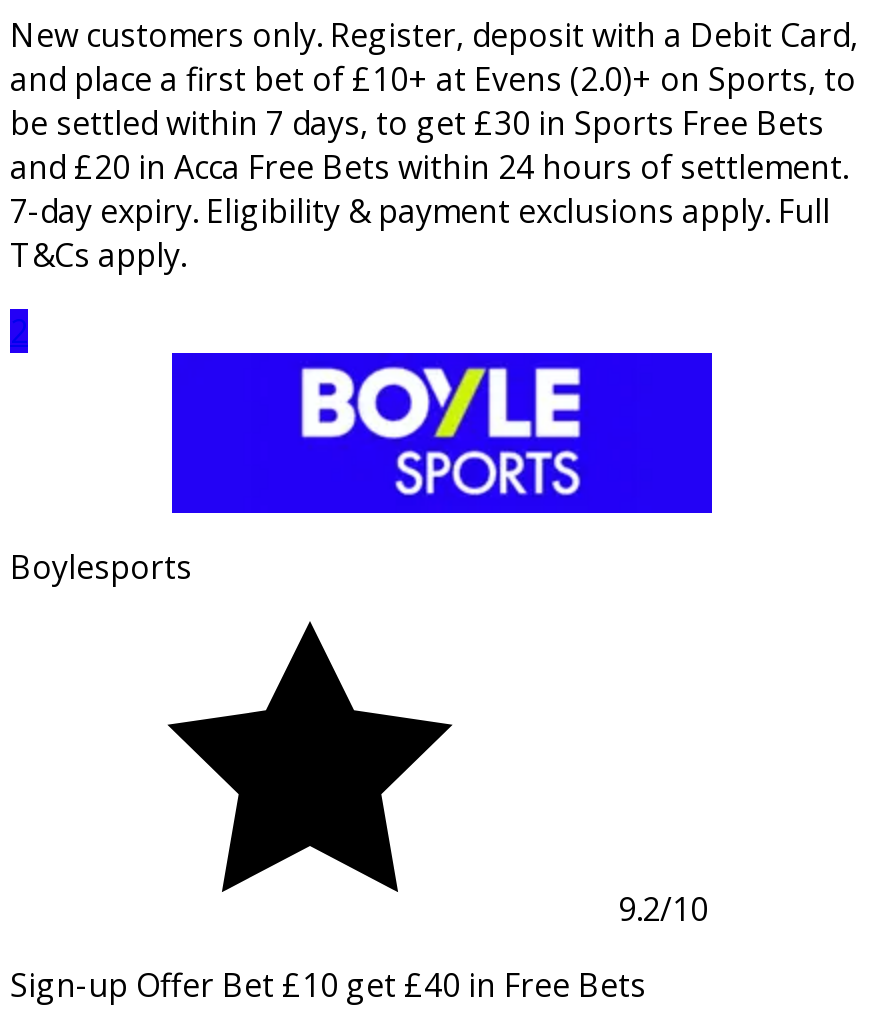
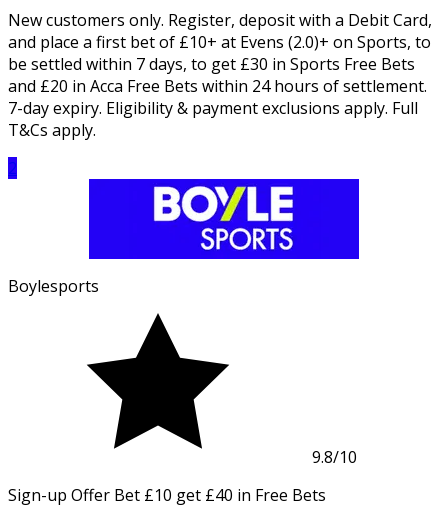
[618,887,708,931] 9.2/10 -> [312,446,357,468] 9.8/10

